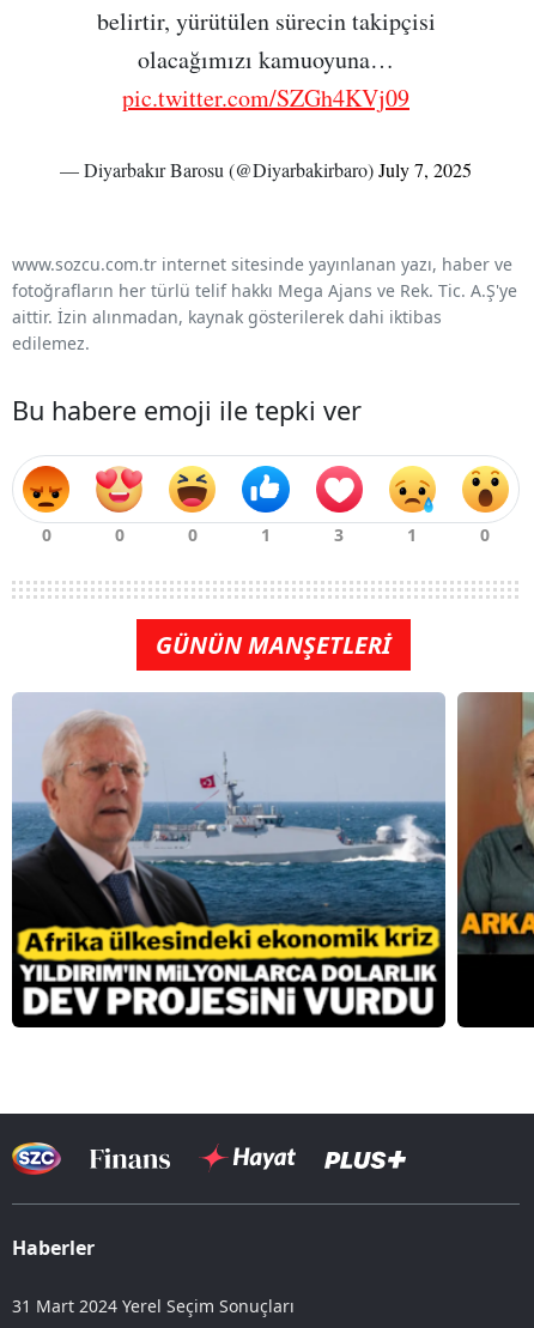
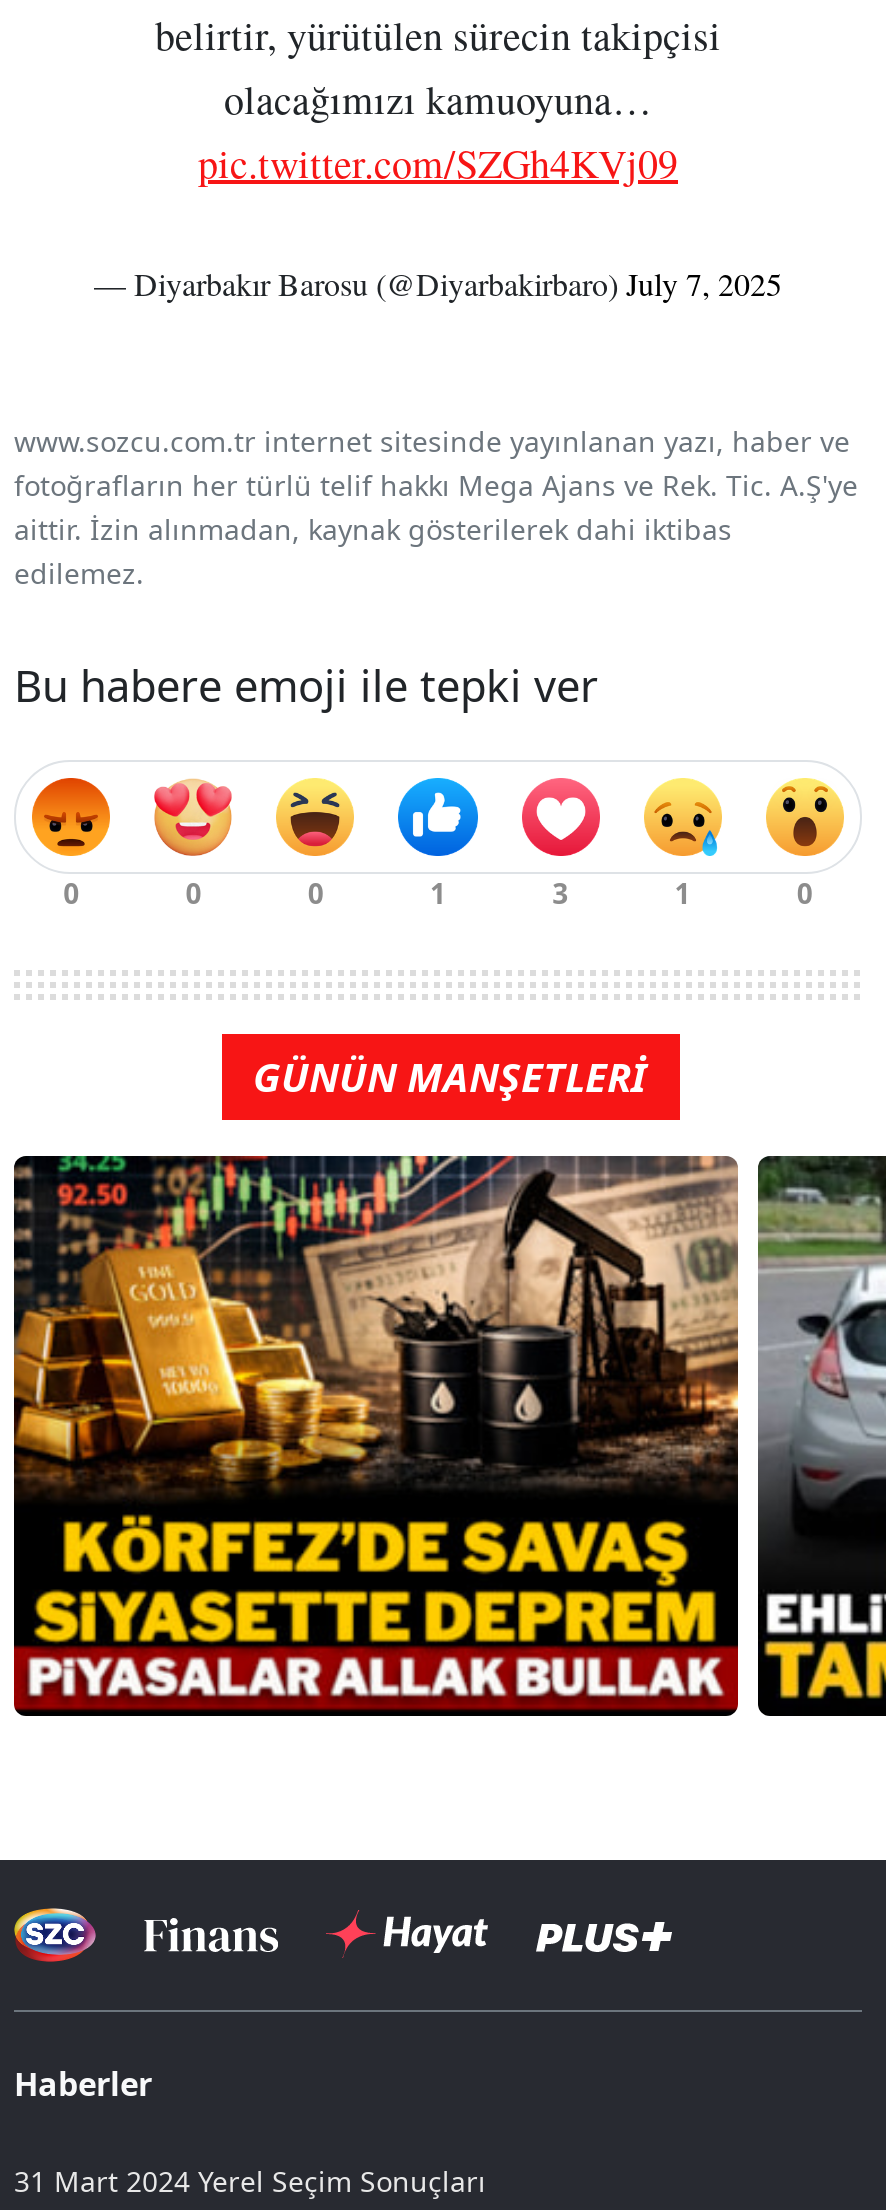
[11,692,447,1024] [image] -> [12,1154,740,1710] [image]
[456,691,530,1017] [image] -> [758,1154,880,1700] [image]

